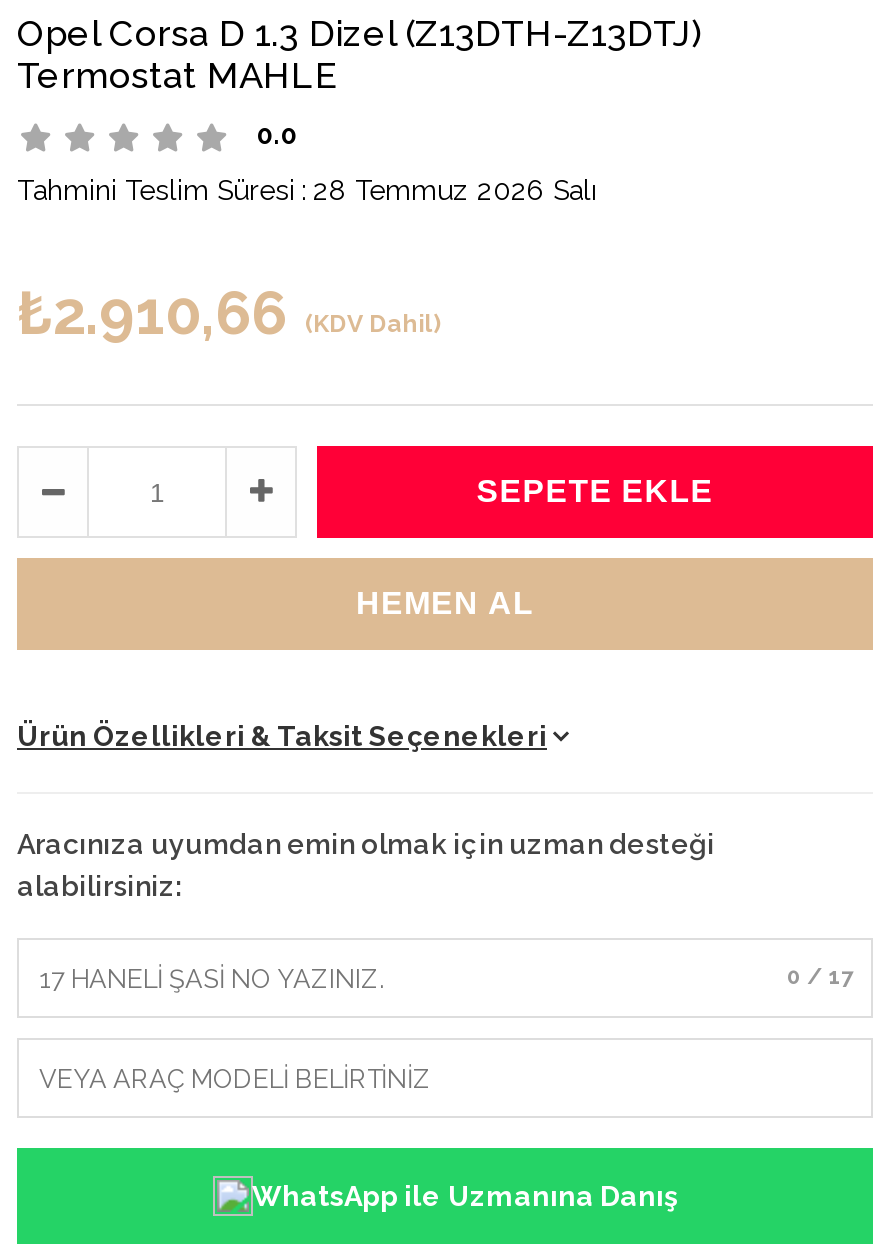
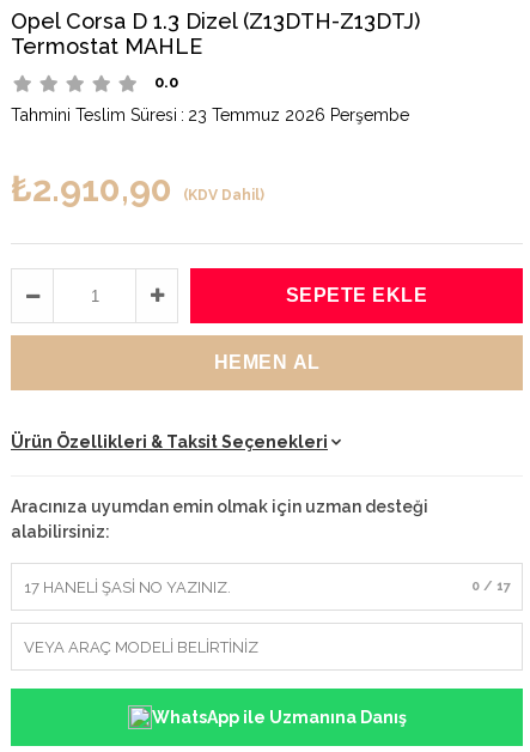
[17,174,597,206] Tahmini Teslim Süresi : 28 Temmuz 2026 Salı -> [11,105,409,125] Tahmini Teslim Süresi : 23 Temmuz 2026 Perşembe
[17,278,441,348] ₺2.910,66 (KDV Dahil) -> [11,168,264,210] ₺2.910,90 (KDV Dahil)

